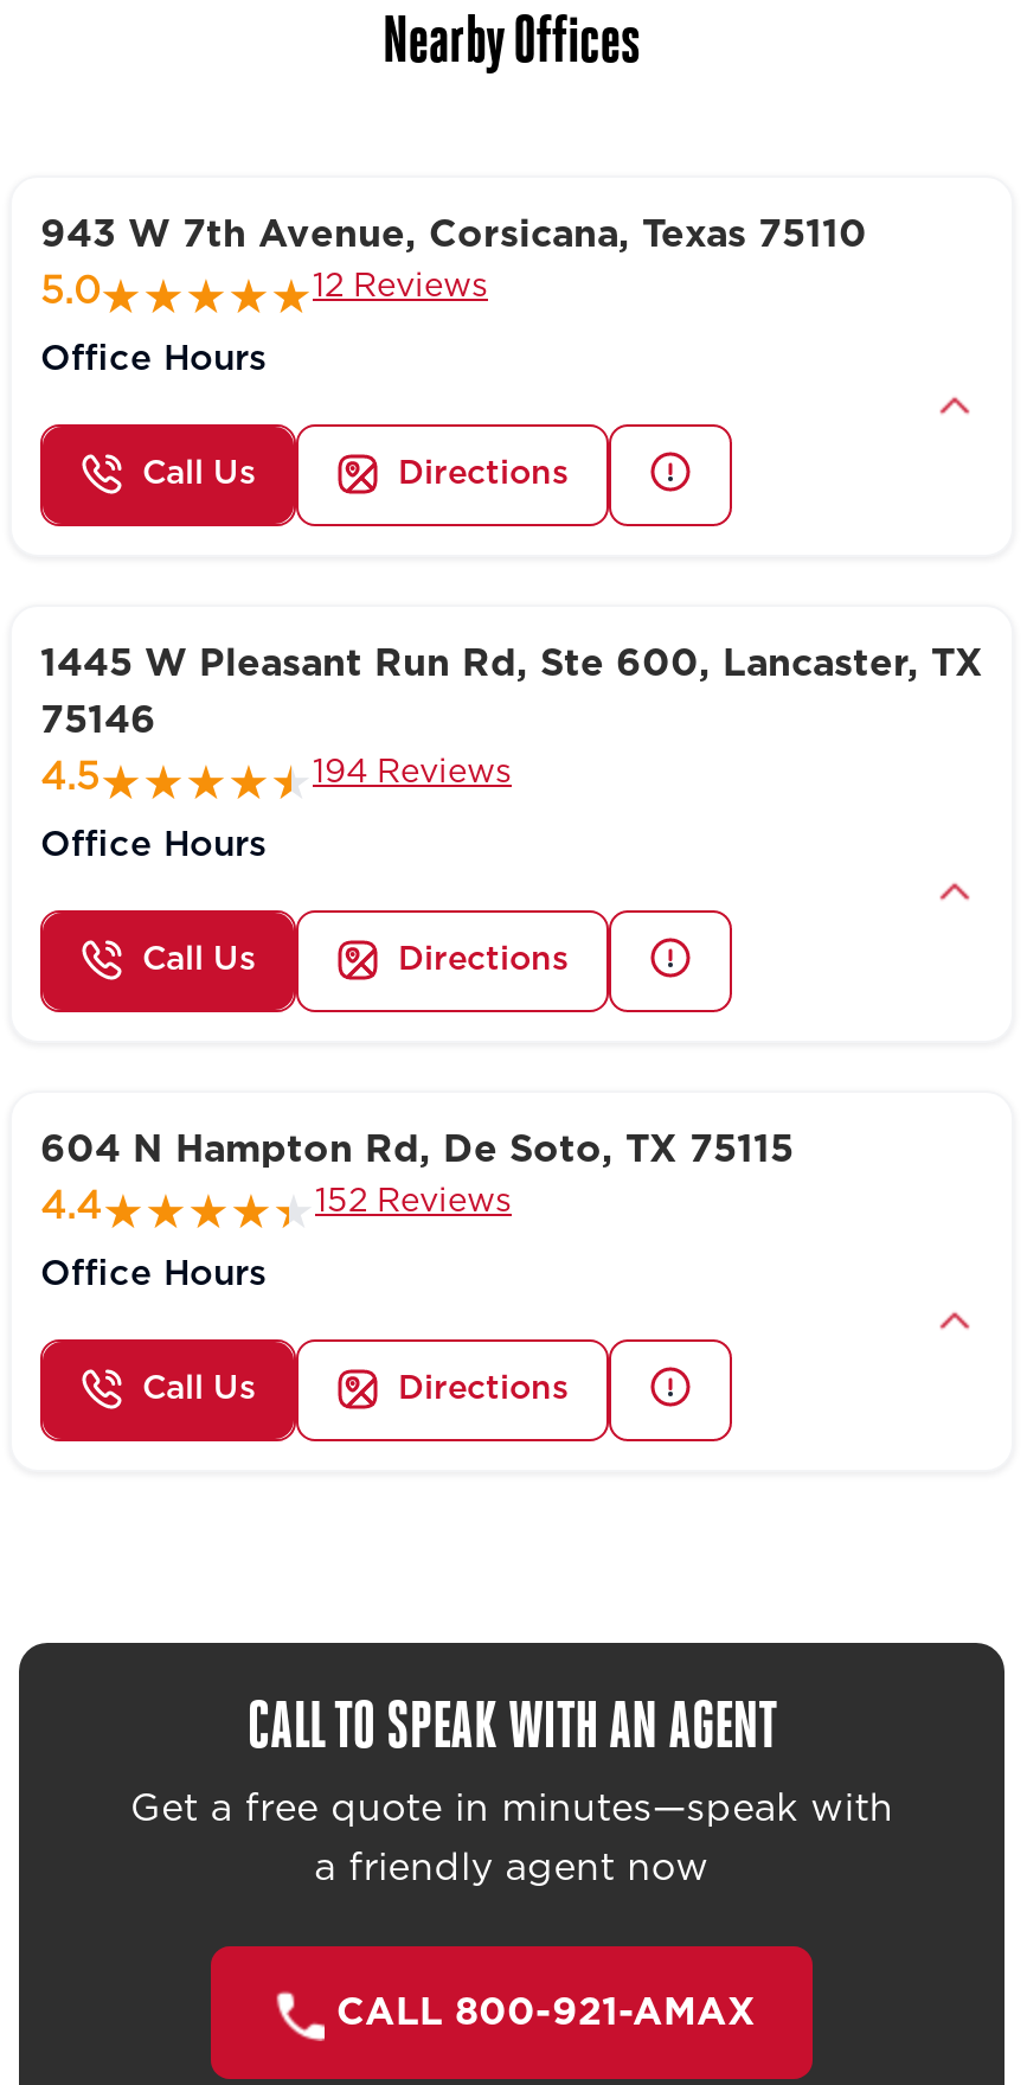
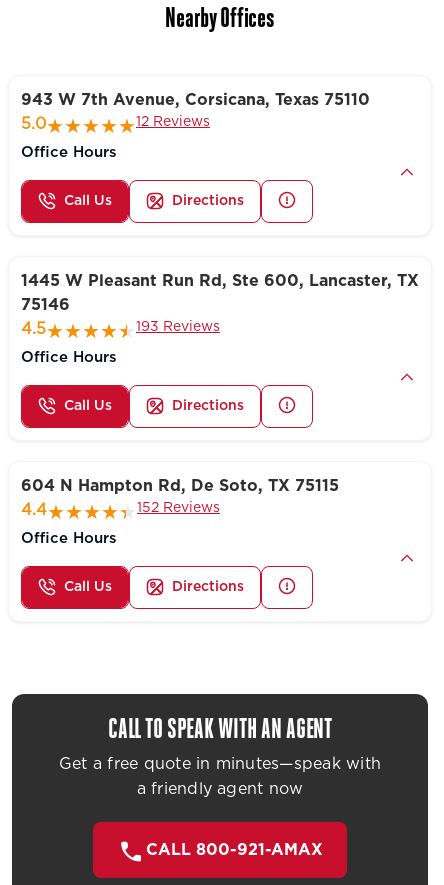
[313,755,512,788] 194 Reviews -> [136,319,220,333] 193 Reviews

